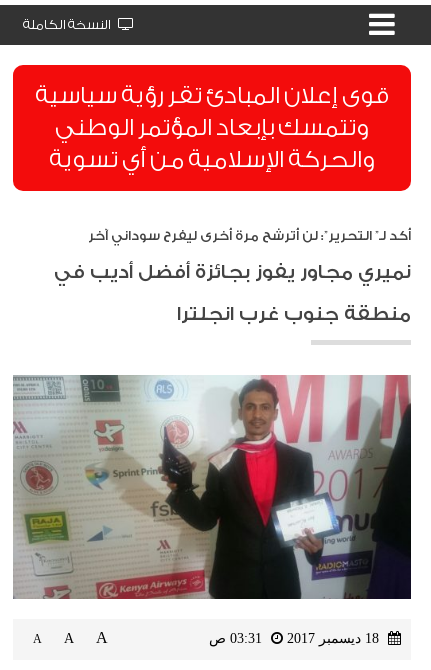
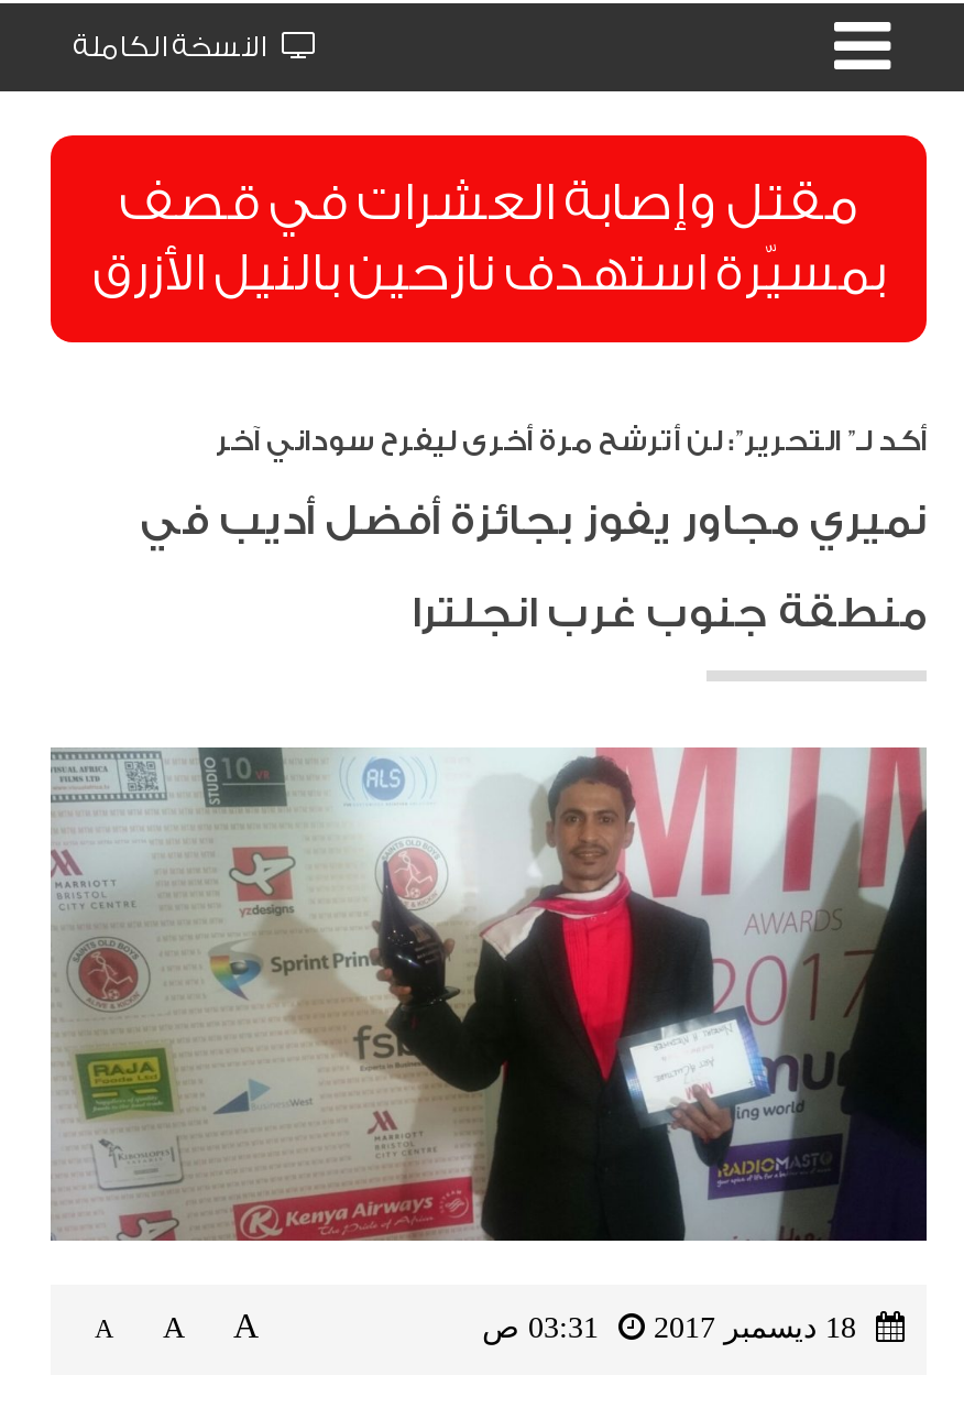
[35,82,389,173] قوى إعلان المبادئ تقر رؤية سياسية | وتتمسك بإبعاد المؤتمر الوطني | والحركة الإسلامية من أي تسوية -> [92,173,885,303] مقتل وإصابة العشرات في قصف | بمسيّرة استهدف نازحين بالنيل الأزرق

